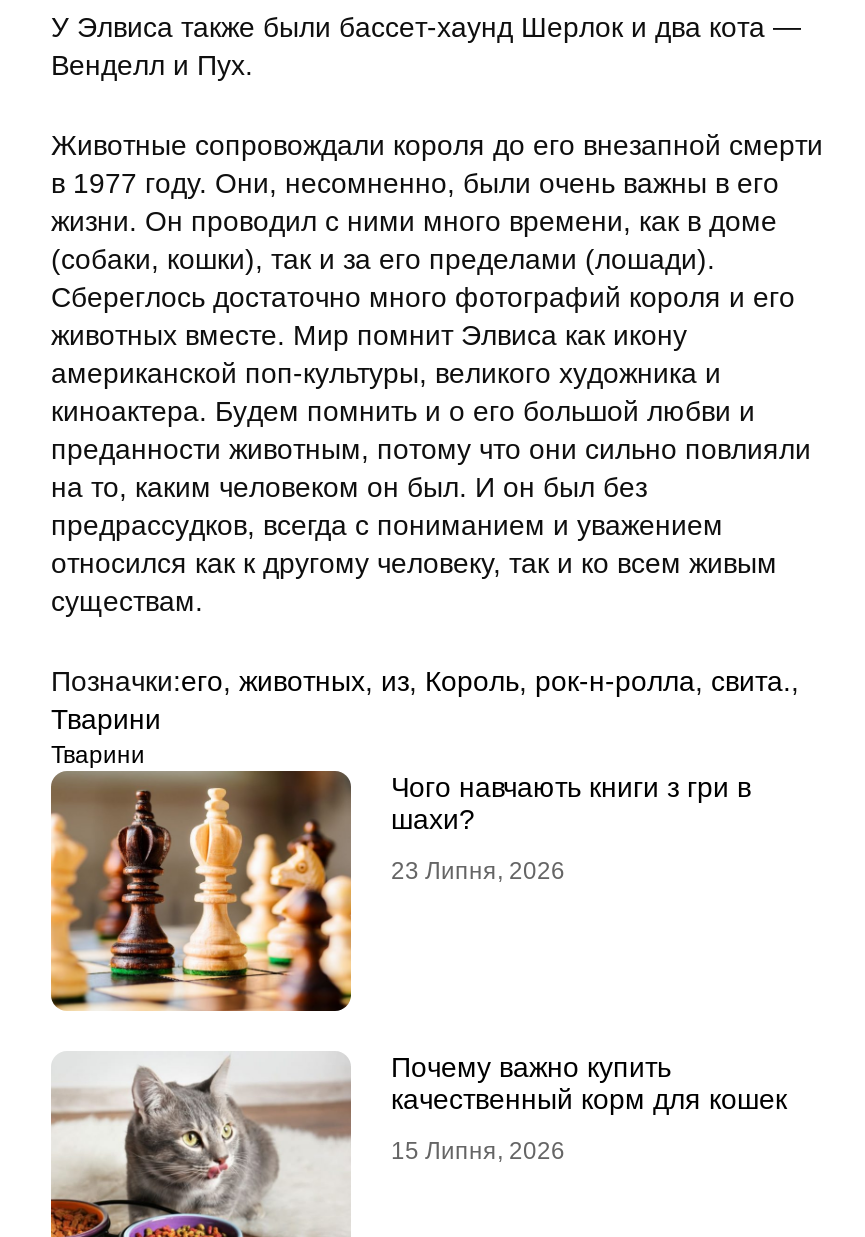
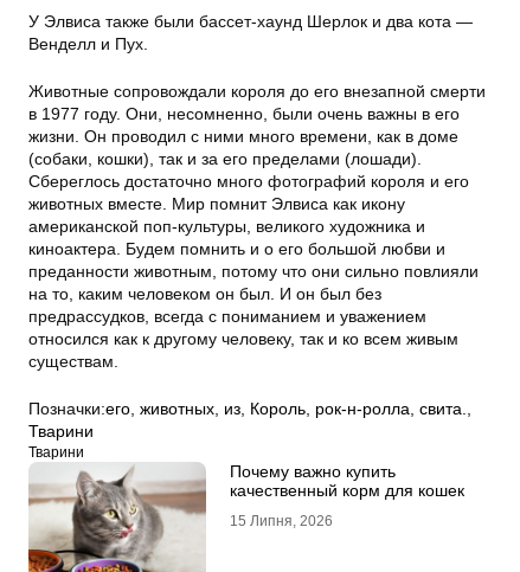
[49,769,751,1013] [image] | Чого навчають книги з гри в | шахи? | 23 Липня, 2026 -> none

